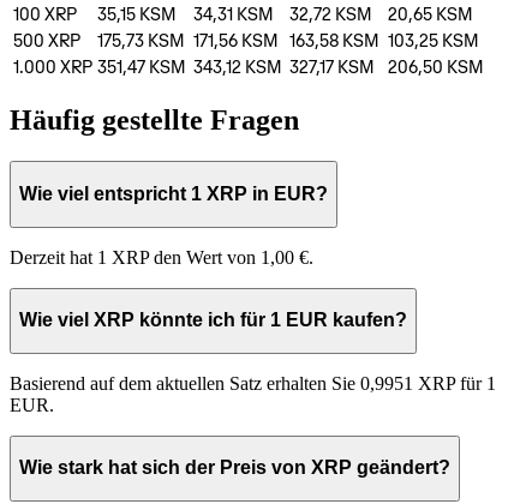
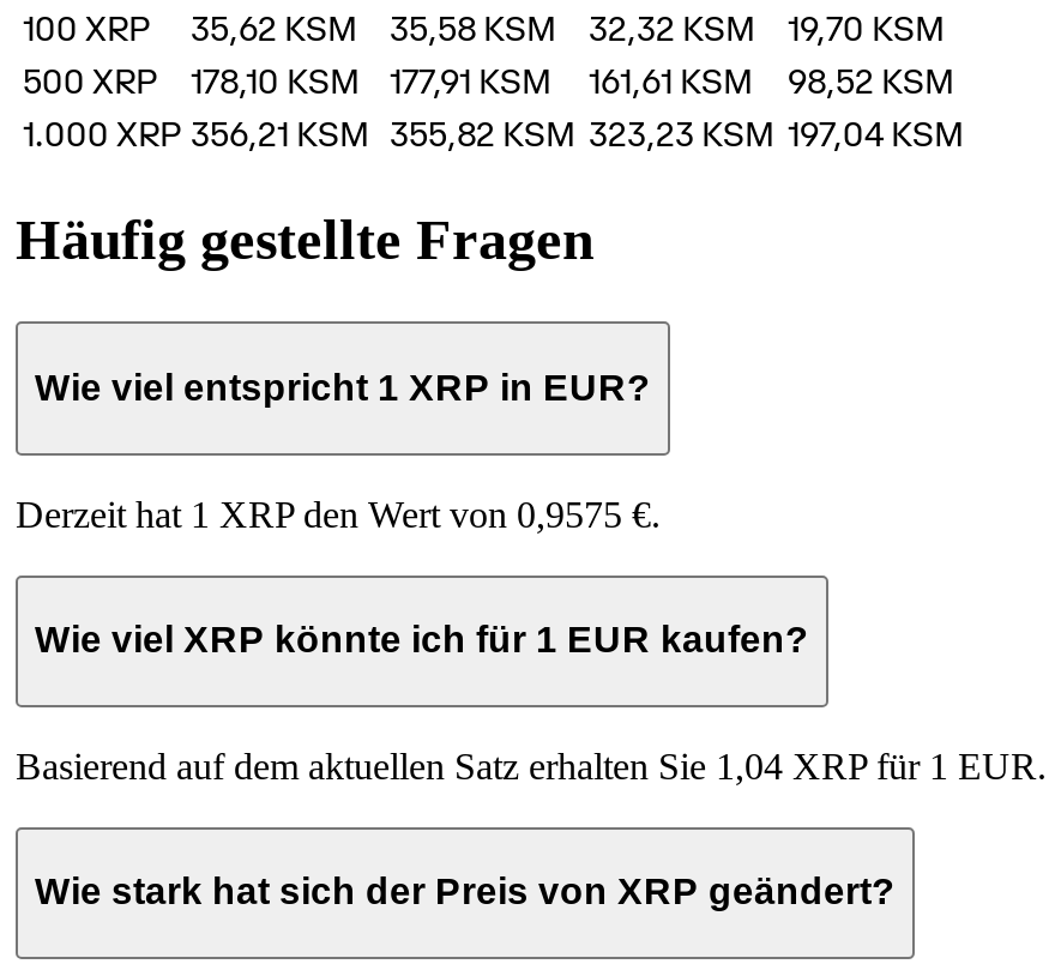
[97,3,177,25] 35,15 KSM -> [191,6,358,49] 35,62 KSM
[193,3,274,25] 34,31 KSM -> [390,6,557,49] 35,58 KSM
[289,3,372,25] 32,72 KSM -> [589,6,756,49] 32,32 KSM
[388,3,473,25] 20,65 KSM -> [788,6,946,49] 19,70 KSM
[13,29,484,77] 175,73 KSM 171,56 KSM 163,58 KSM 103,25 KSM | 1.000 XRP 351,47 KSM 343,12 KSM 327,17 KSM | 206,50 KSM -> [23,59,965,155] 178,10 KSM | 177,91 KSM | 161,61 KSM | 98,52 KSM | 1.000 XRP 356,21 KSM 355,82 KSM 323,23 KSM 197,04 KSM
[10,247,313,267] Derzeit hat 1 XRP den Wert von 1,00 €. -> [16,493,661,534] Derzeit hat 1 XRP den Wert von 0,9575 €.
[10,373,496,415] Basierend auf dem aktuellen Satz erhalten Sie 0,9951 XRP für 1 | EUR. -> [16,745,1047,786] Basierend auf dem aktuellen Satz erhalten Sie 1,04 XRP für 1 EUR.

